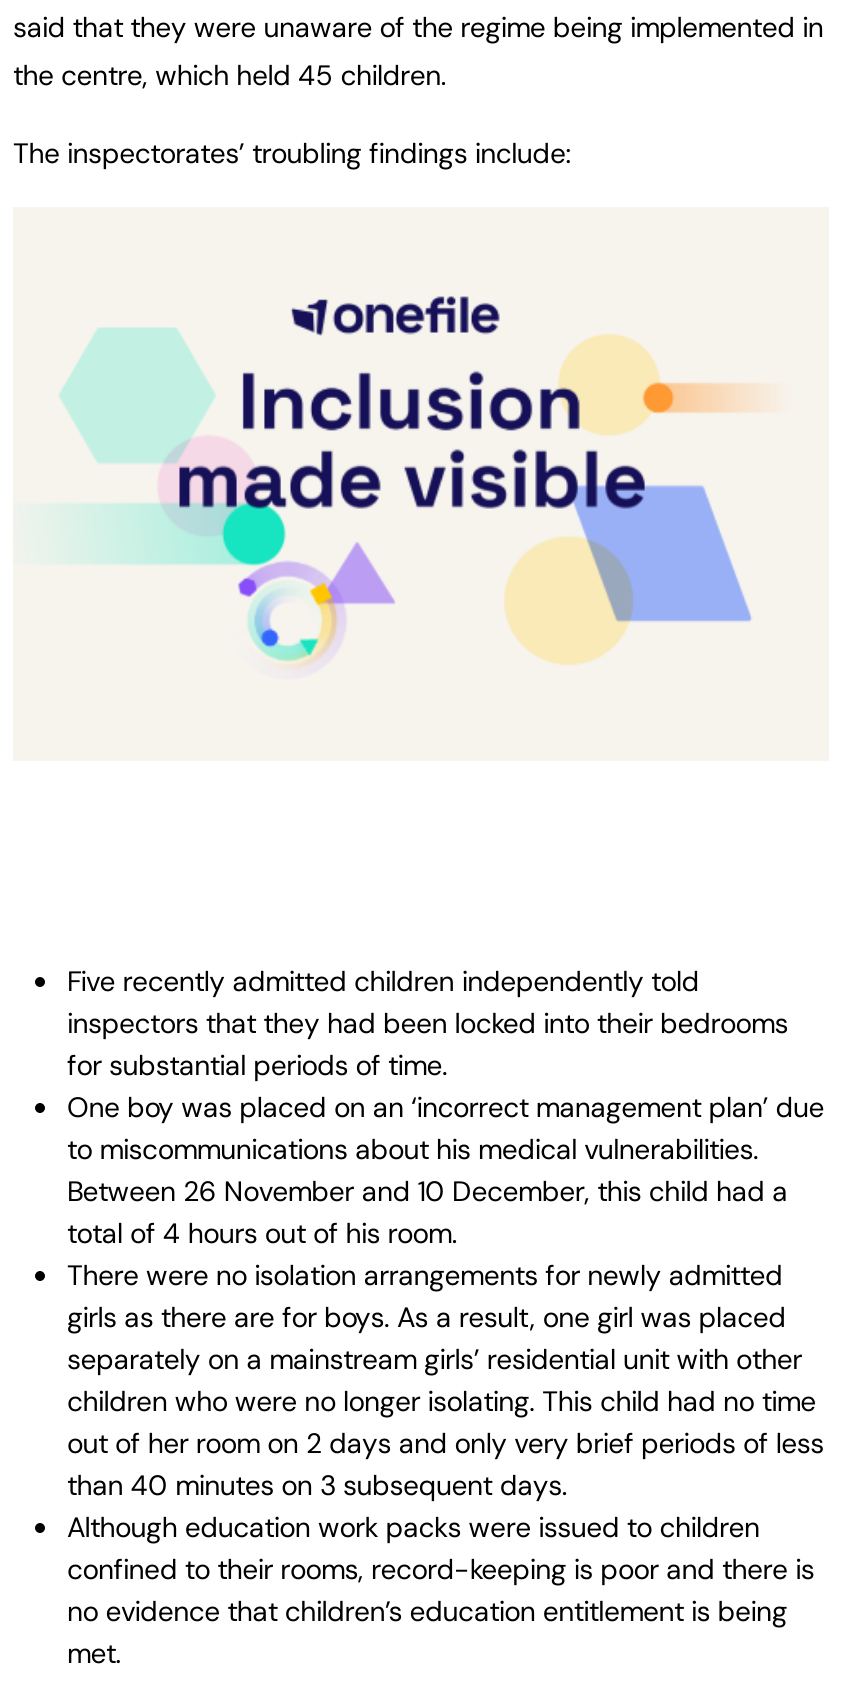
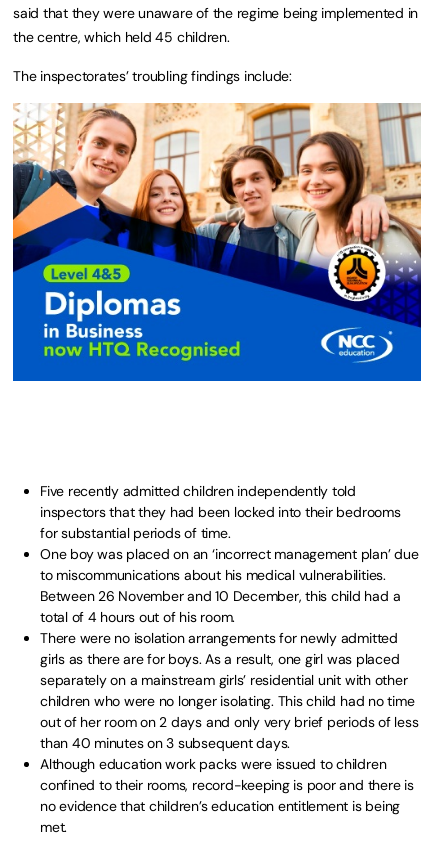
[13,206,829,762] [image] -> [12,102,422,382] [image]

